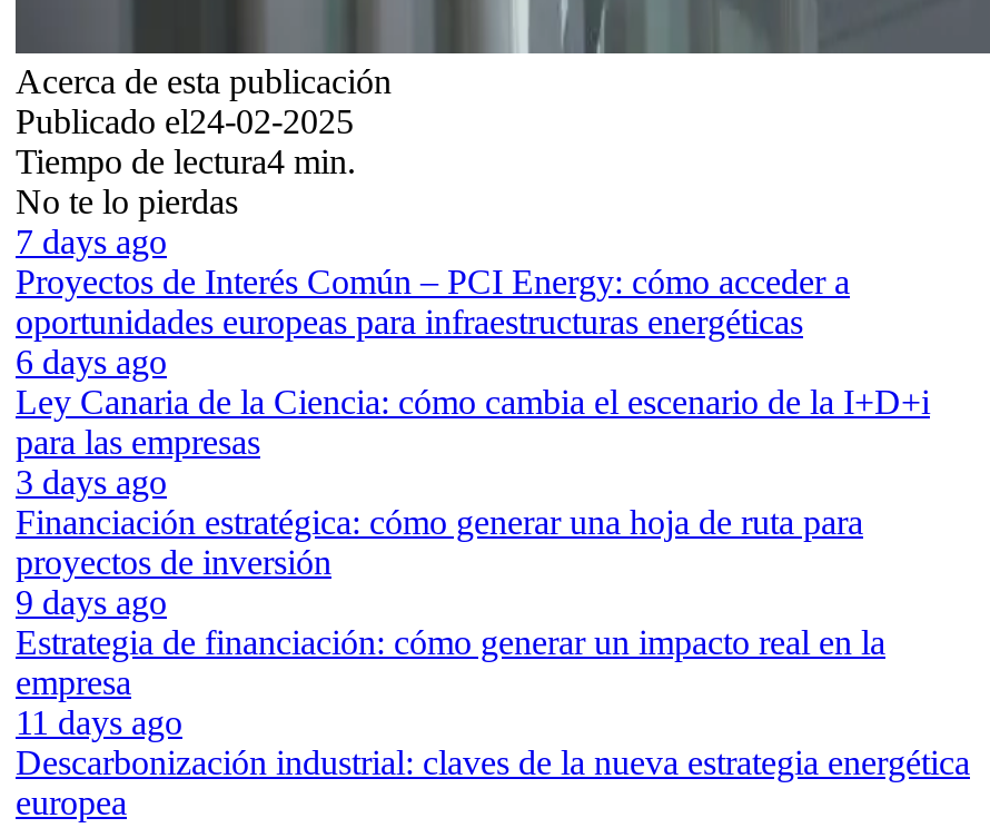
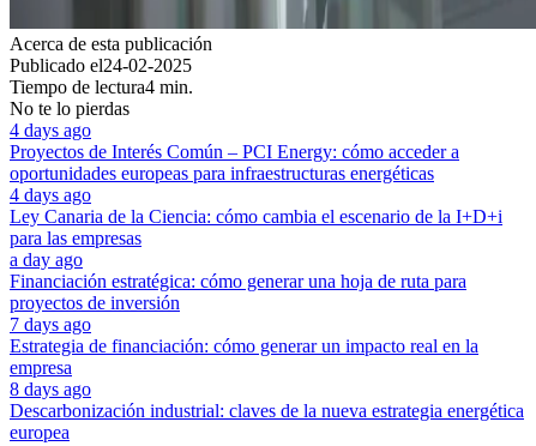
[16,222,167,260] 7 days ago -> [10,120,91,140] 4 days ago
[16,342,167,380] 6 days ago -> [10,184,91,205] 4 days ago
[16,463,167,500] 3 days ago -> [10,249,83,270] a day ago
[16,583,167,621] 9 days ago -> [10,314,91,334] 7 days ago
[16,703,182,741] 11 days ago -> [10,379,91,399] 8 days ago

